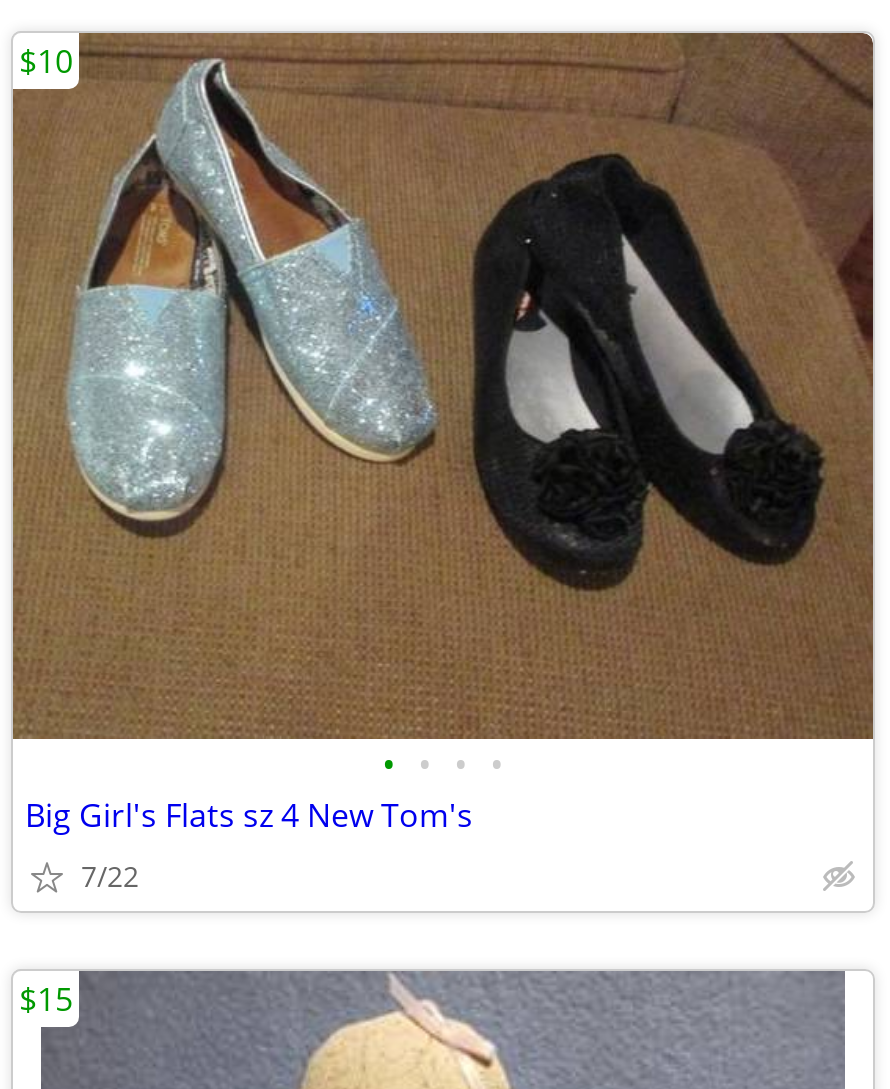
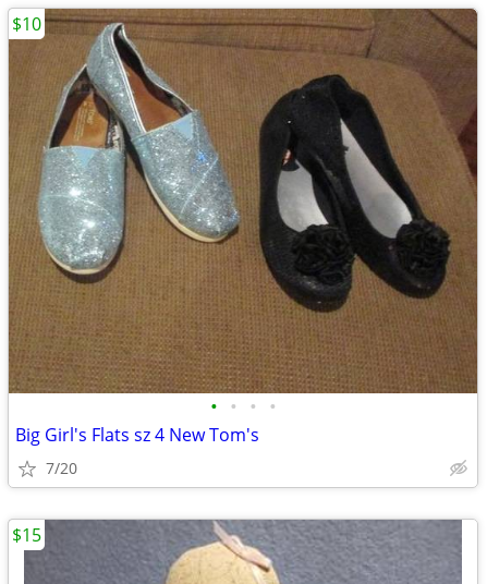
[81,857,139,895] 7/22 -> [46,458,77,478] 7/20

